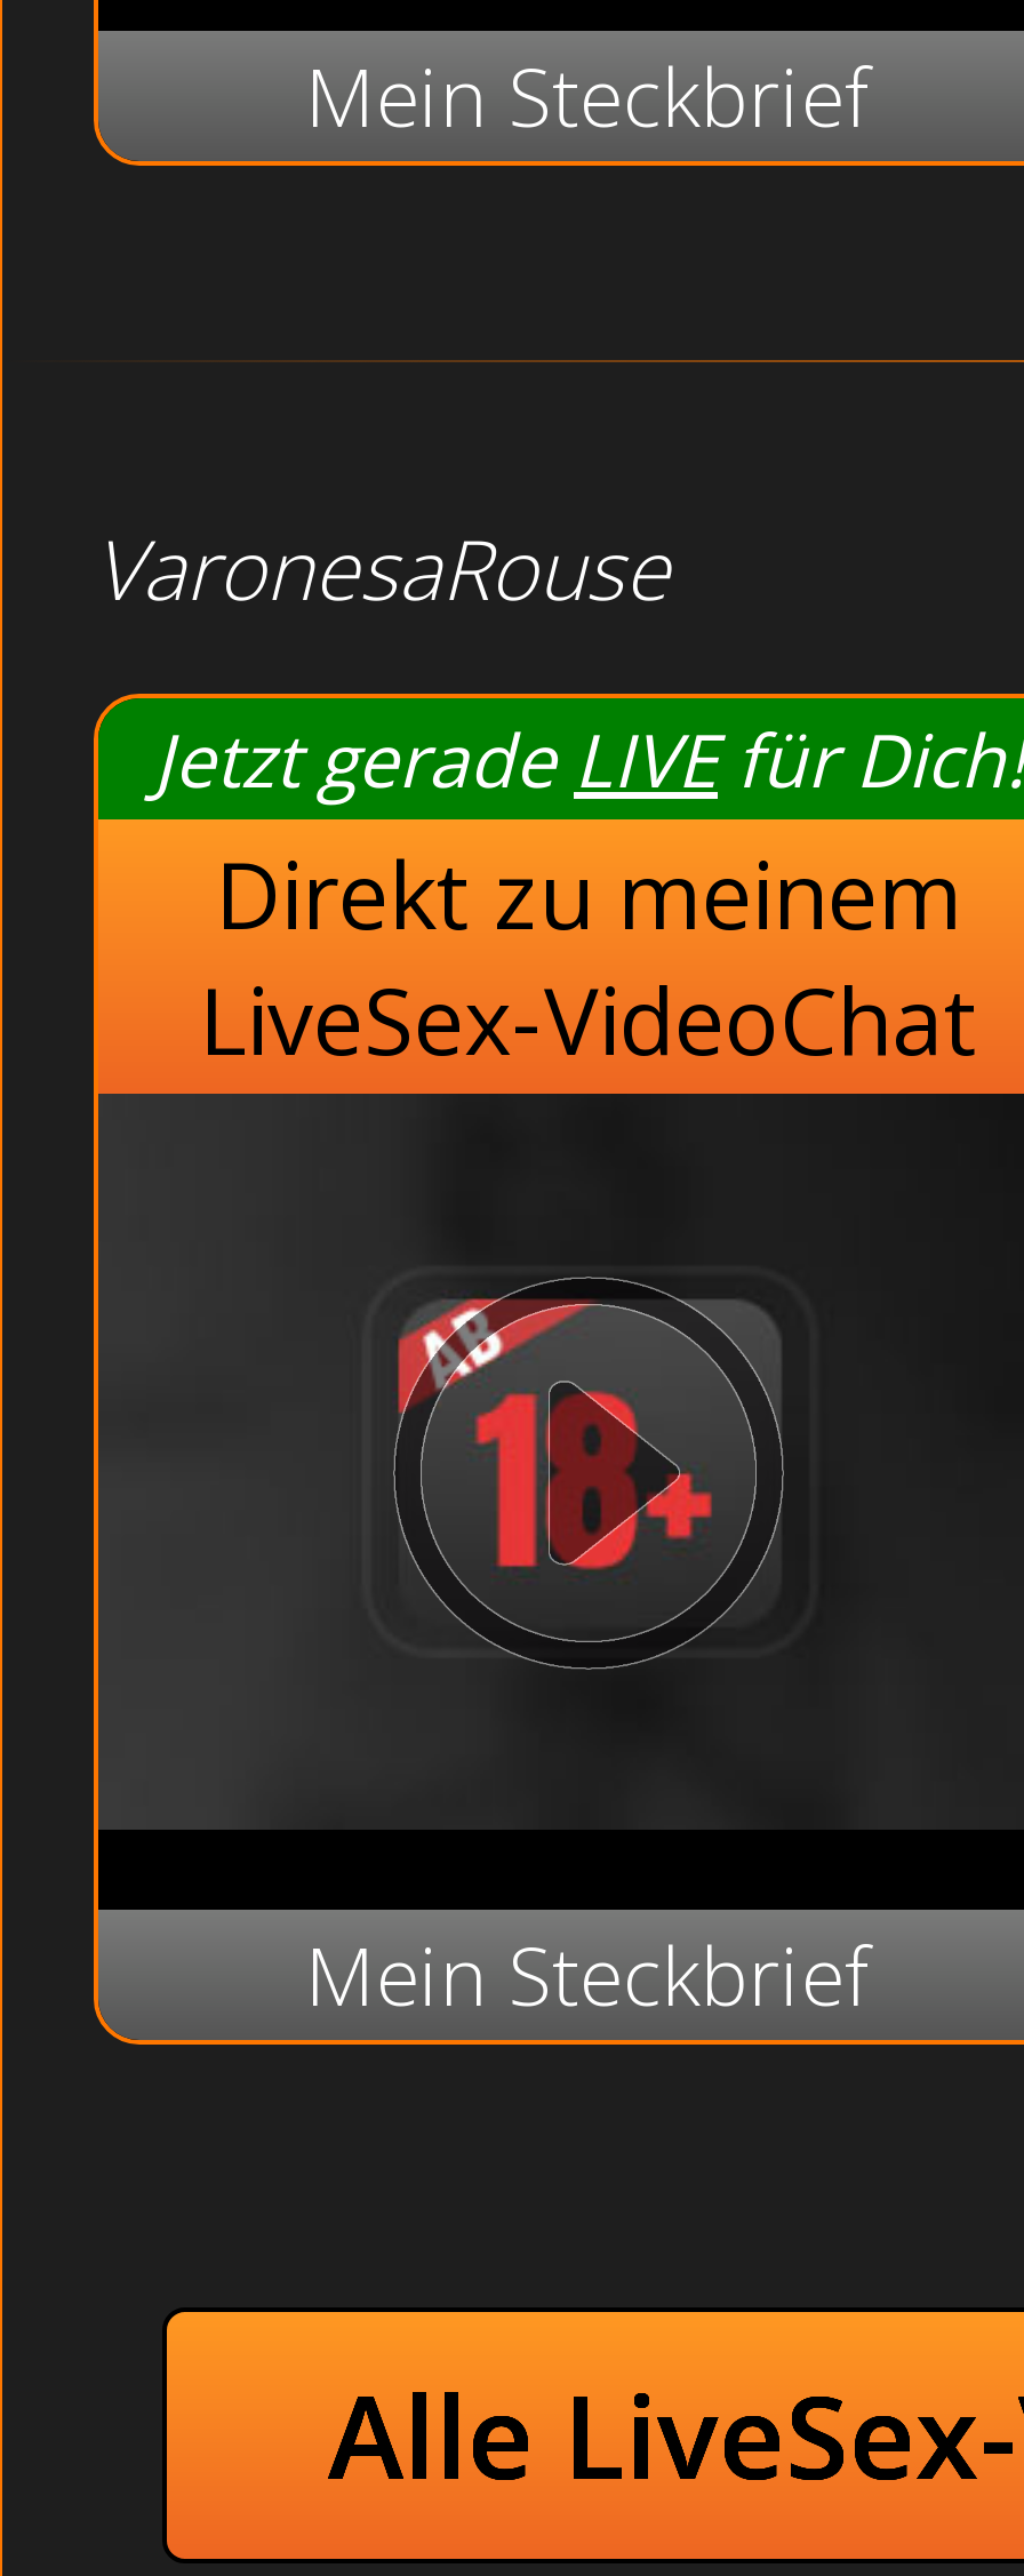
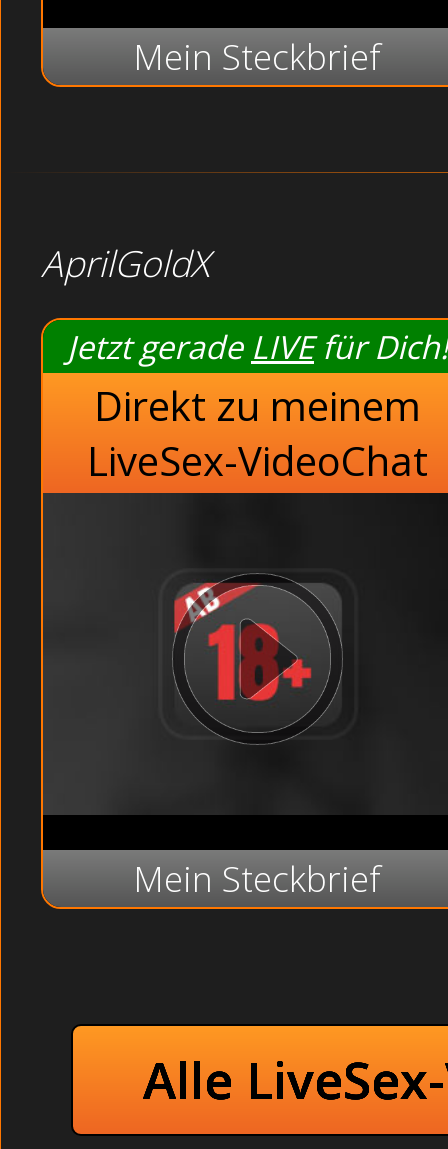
[94,514,670,626] VaronesaRouse -> [41,239,209,288] AprilGoldX

